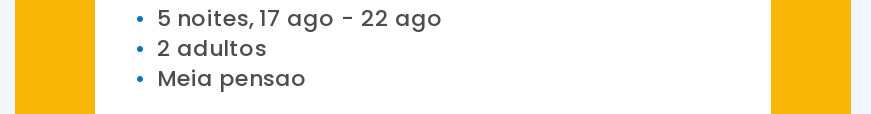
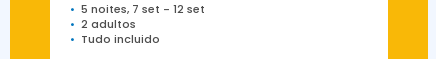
[157,2,443,34] 5 noites, 17 ago - 22 ago -> [81,1,205,17] 5 noites, 7 set - 12 set
[157,62,307,94] Meia pensao -> [81,31,160,47] Tudo incluido

